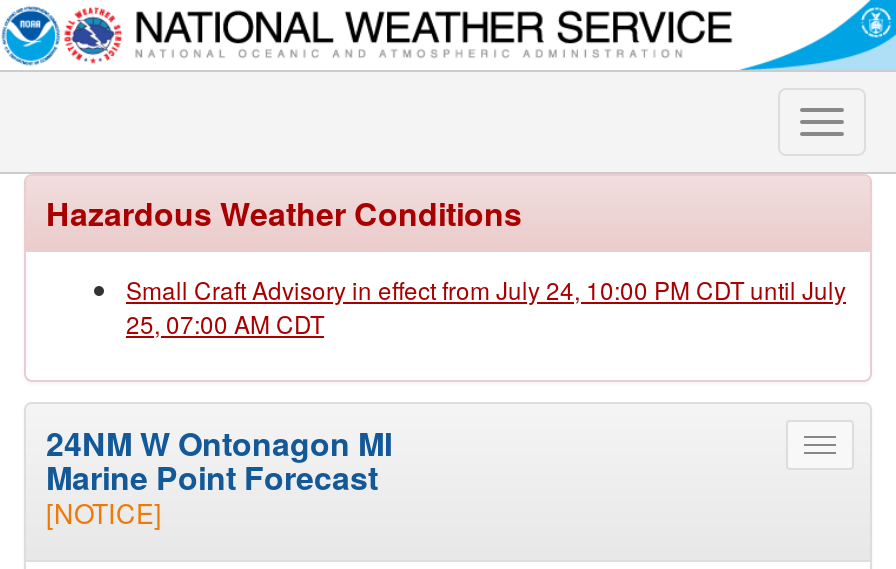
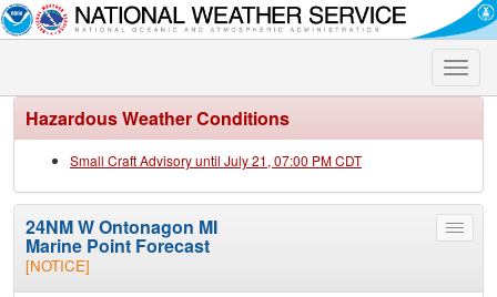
[126,272,846,340] Small Craft Advisory in effect from July 24, 10:00 PM CDT until July | 25, 07:00 AM CDT -> [70,151,362,170] Small Craft Advisory until July 21, 07:00 PM CDT

